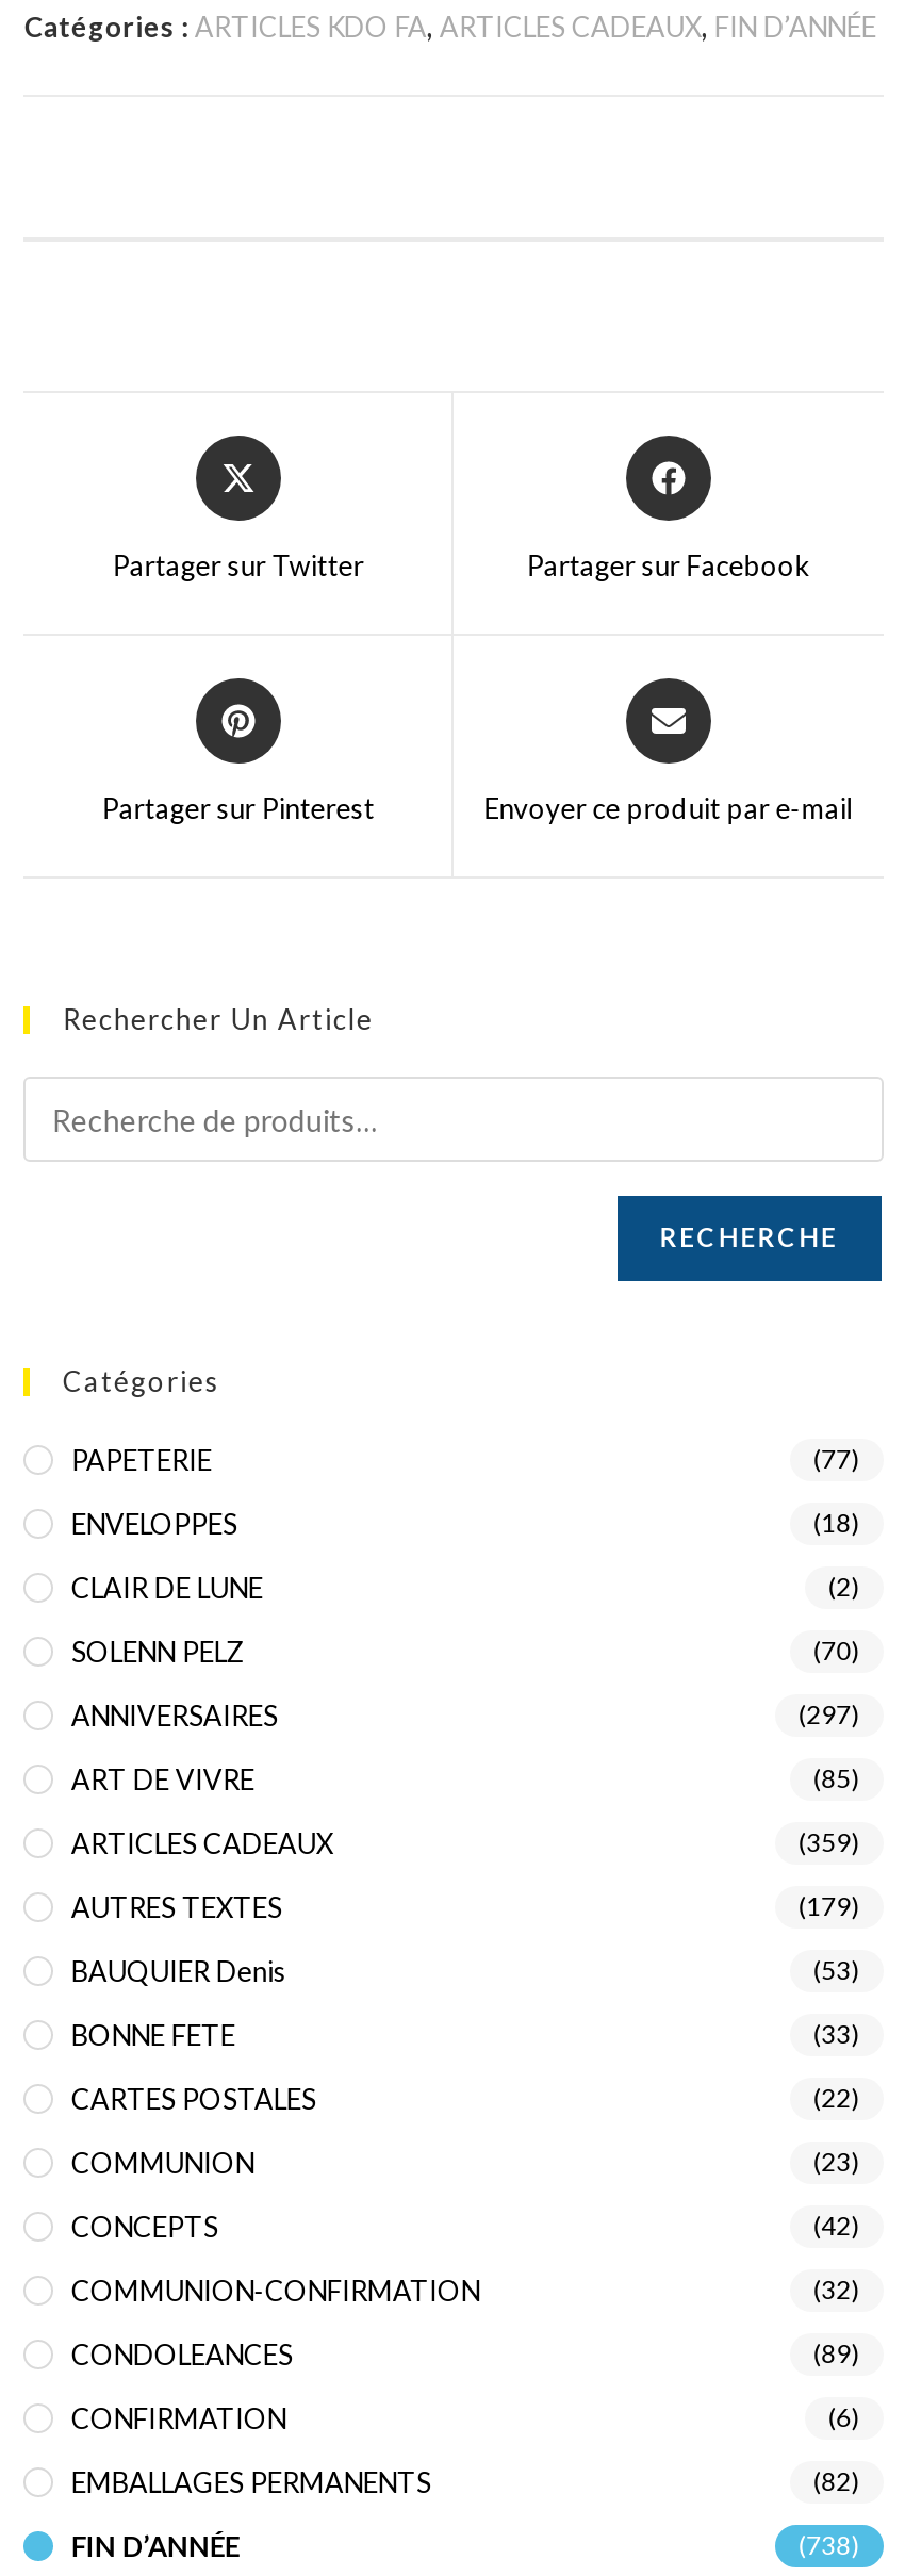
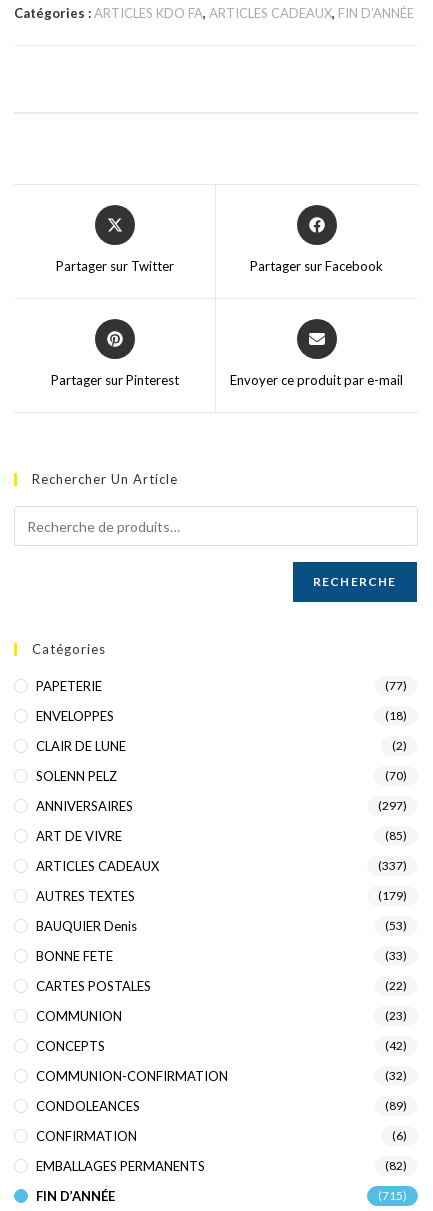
[798,1826,859,1858] (359) -> [378,858,407,873] (337)
[798,2529,859,2561] (738) -> [378,1188,407,1203] (715)

